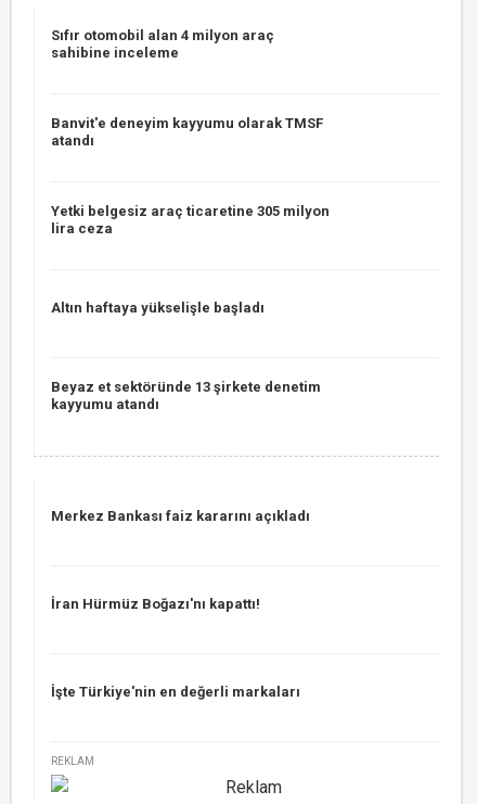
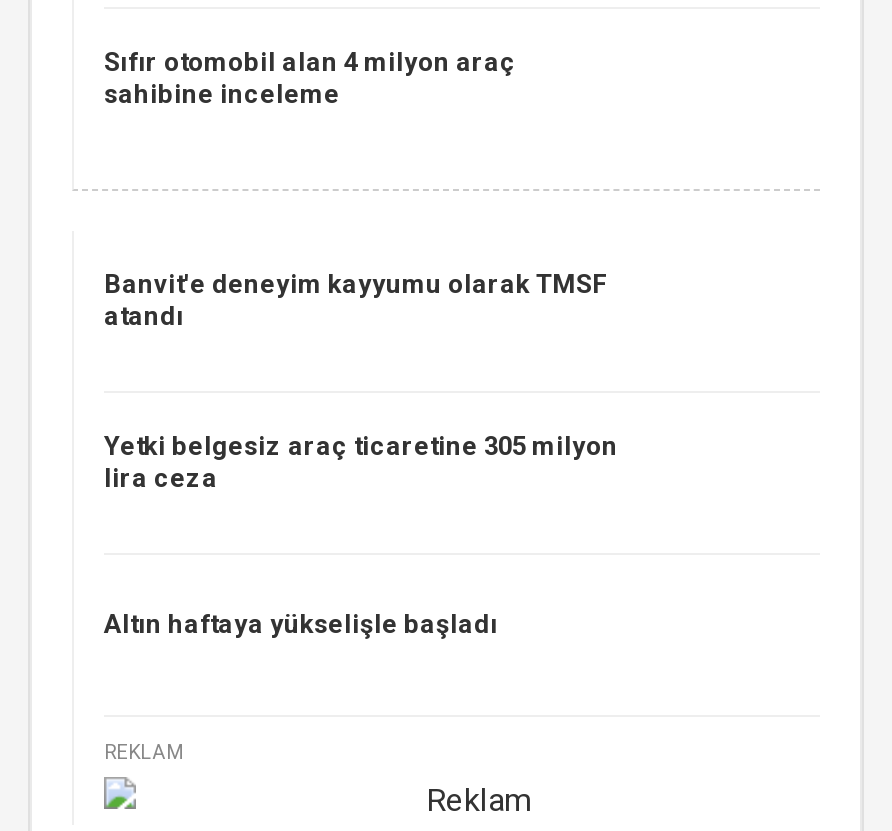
moved [51,115,330,316] -> [104,269,618,639]: Banvit'e deneyim kayyumu olarak TMSF | atandı | Yetki belgesiz araç ticaretine 305 milyon | lira ceza | Altın haftaya yükselişle başladı
[51,379,321,412] Beyaz et sektöründe 13 şirkete denetim | kayyumu atandı -> none
[51,508,310,524] Merkez Bankası faiz kararını açıkladı -> none
[51,596,260,612] İran Hürmüz Boğazı'nı kapattı! -> none
[51,684,300,700] İşte Türkiye'nin en değerli markaları -> none

